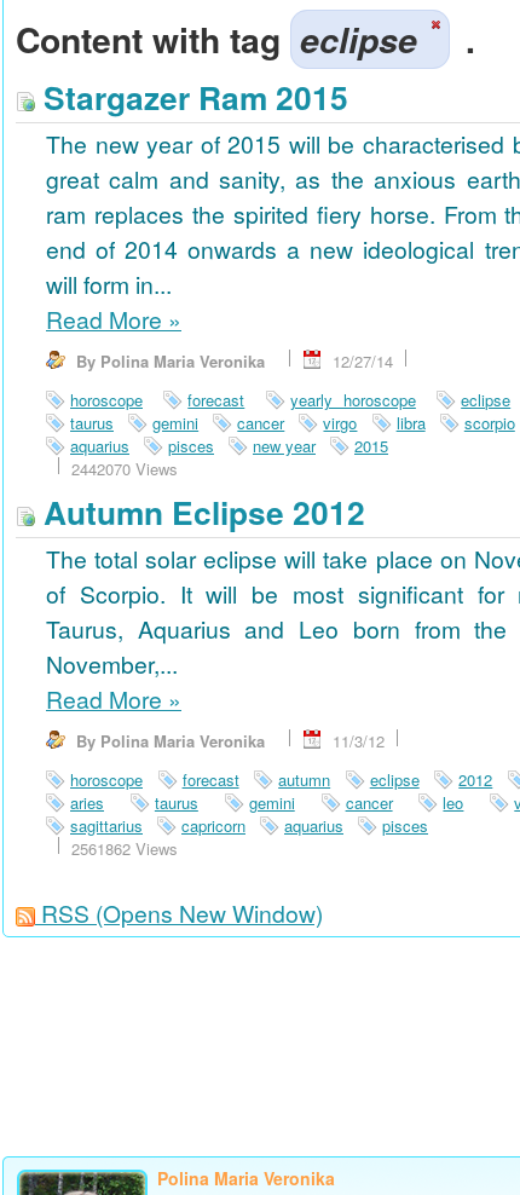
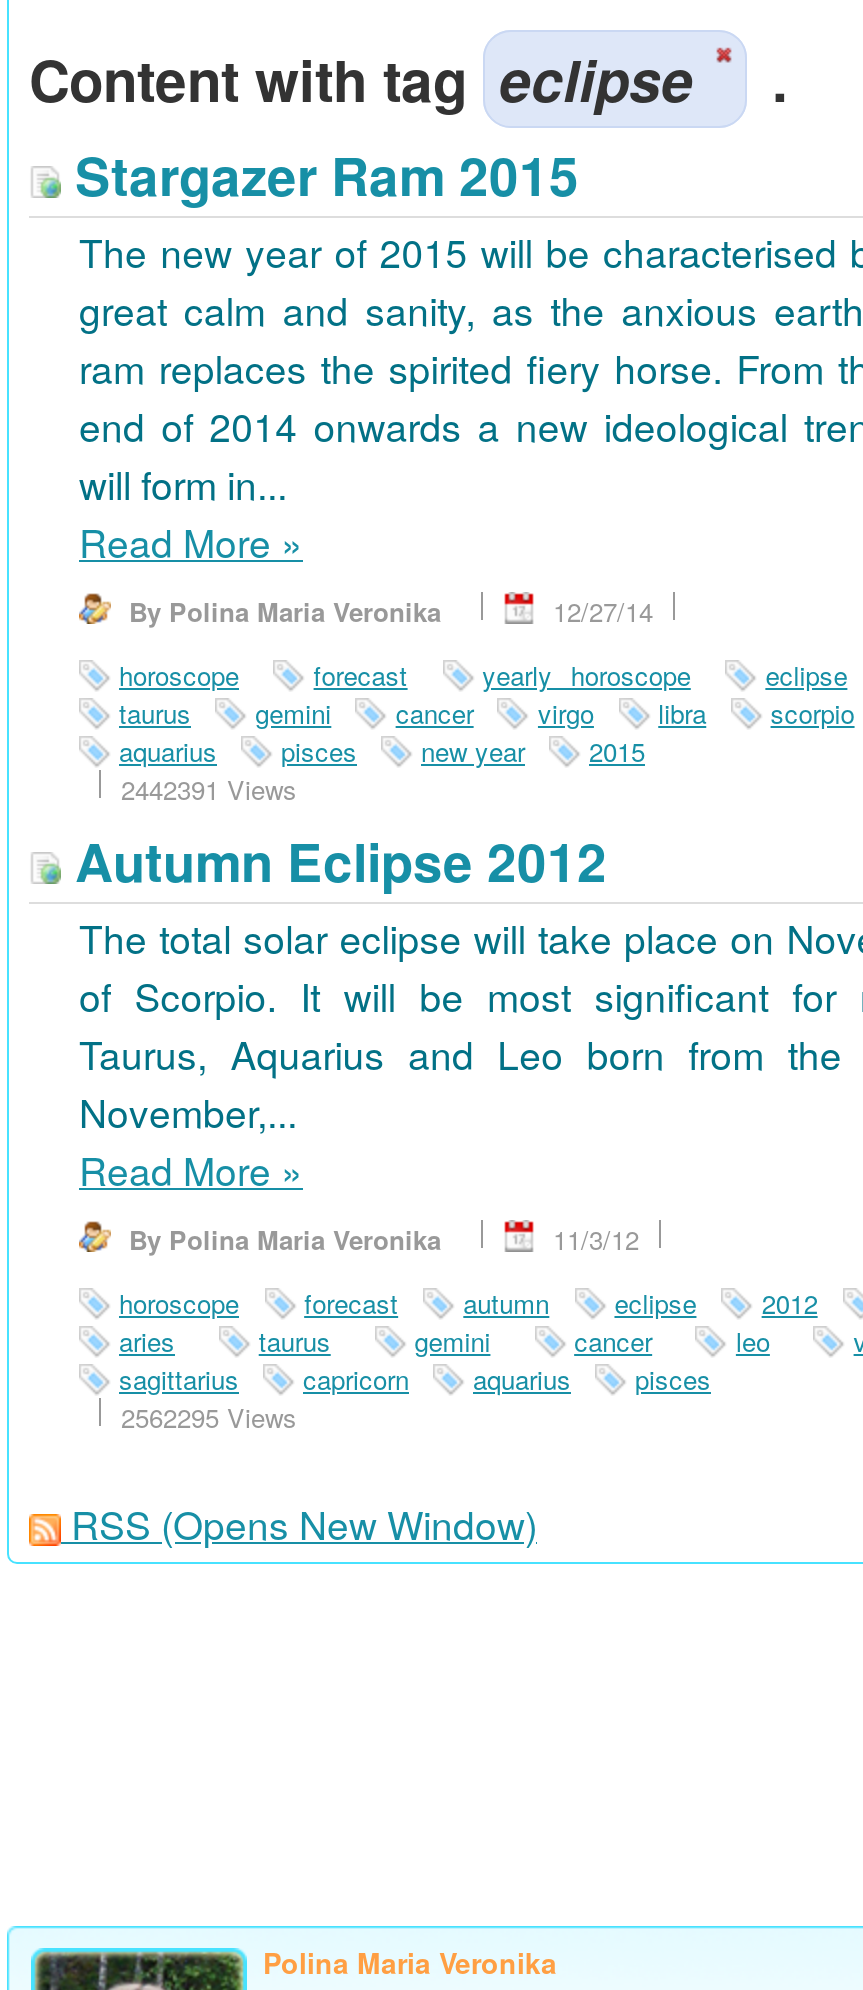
[71,457,178,480] 2442070 Views -> [121,770,297,808] 2442391 Views
[71,837,178,860] 2561862 Views -> [121,1398,297,1436] 2562295 Views

